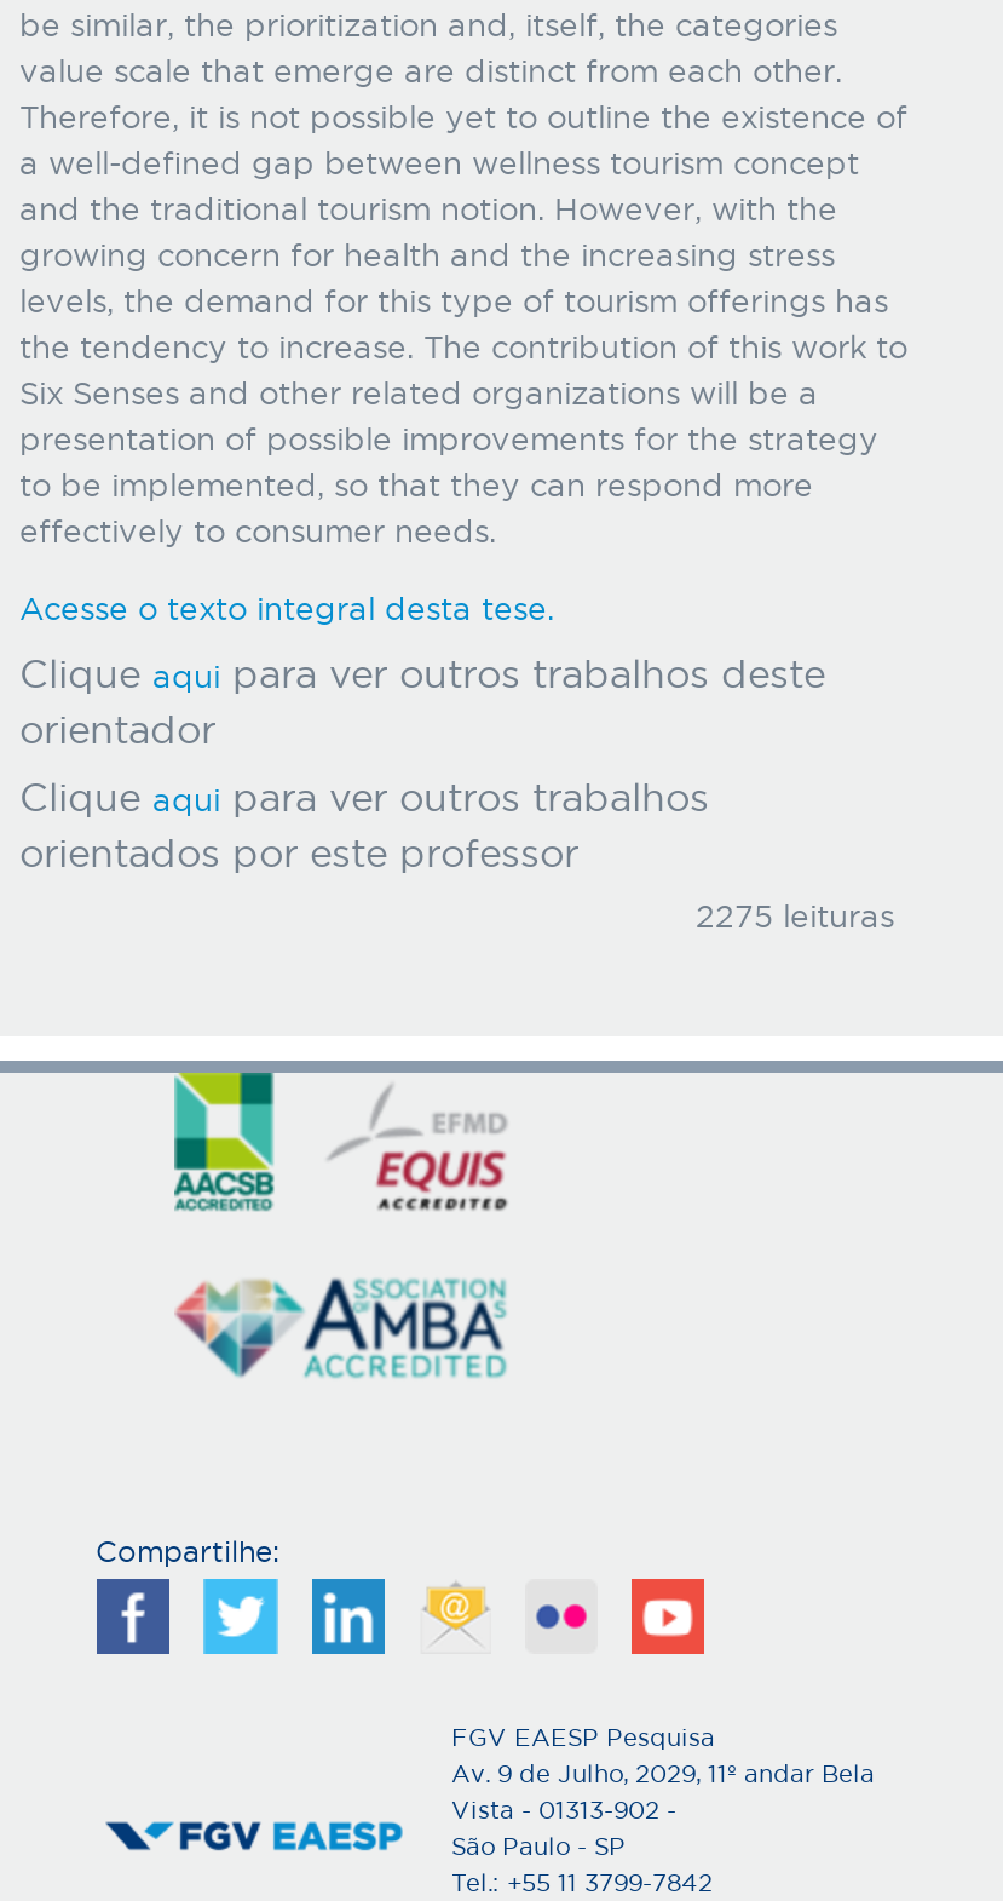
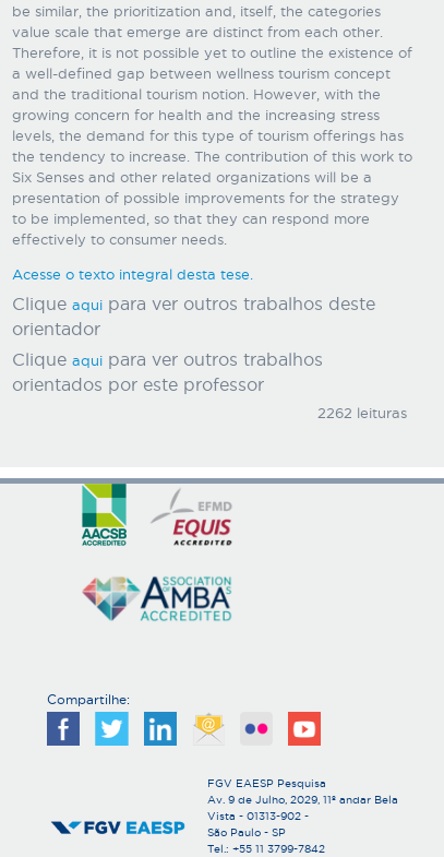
[696,898,894,932] 2275 leituras -> [317,405,406,420] 2262 leituras

